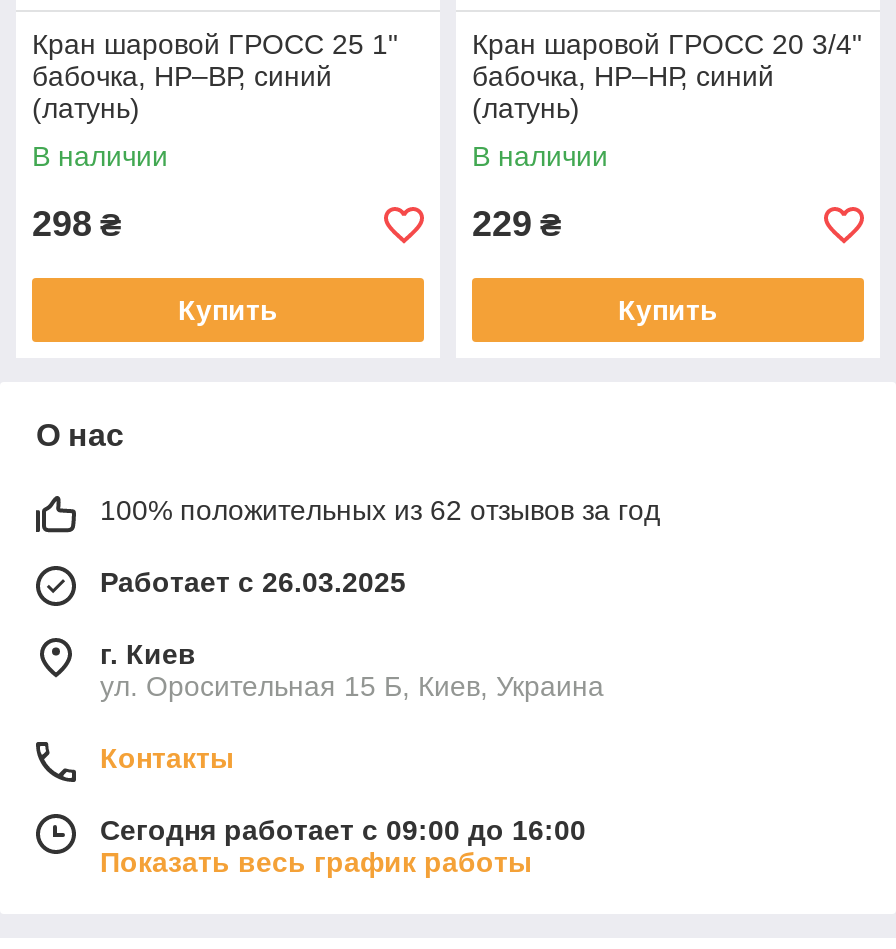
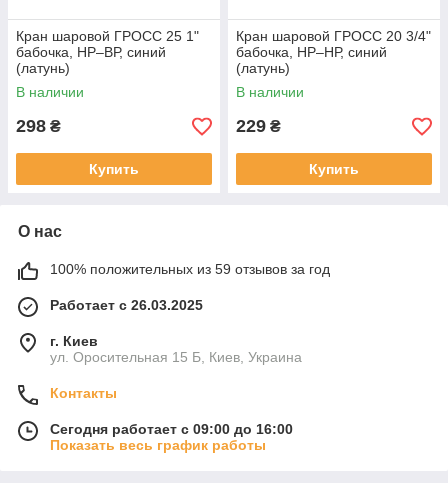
[100,494,660,526] 100% положительных из 62 отзывов за год -> [50,261,330,277] 100% положительных из 59 отзывов за год

